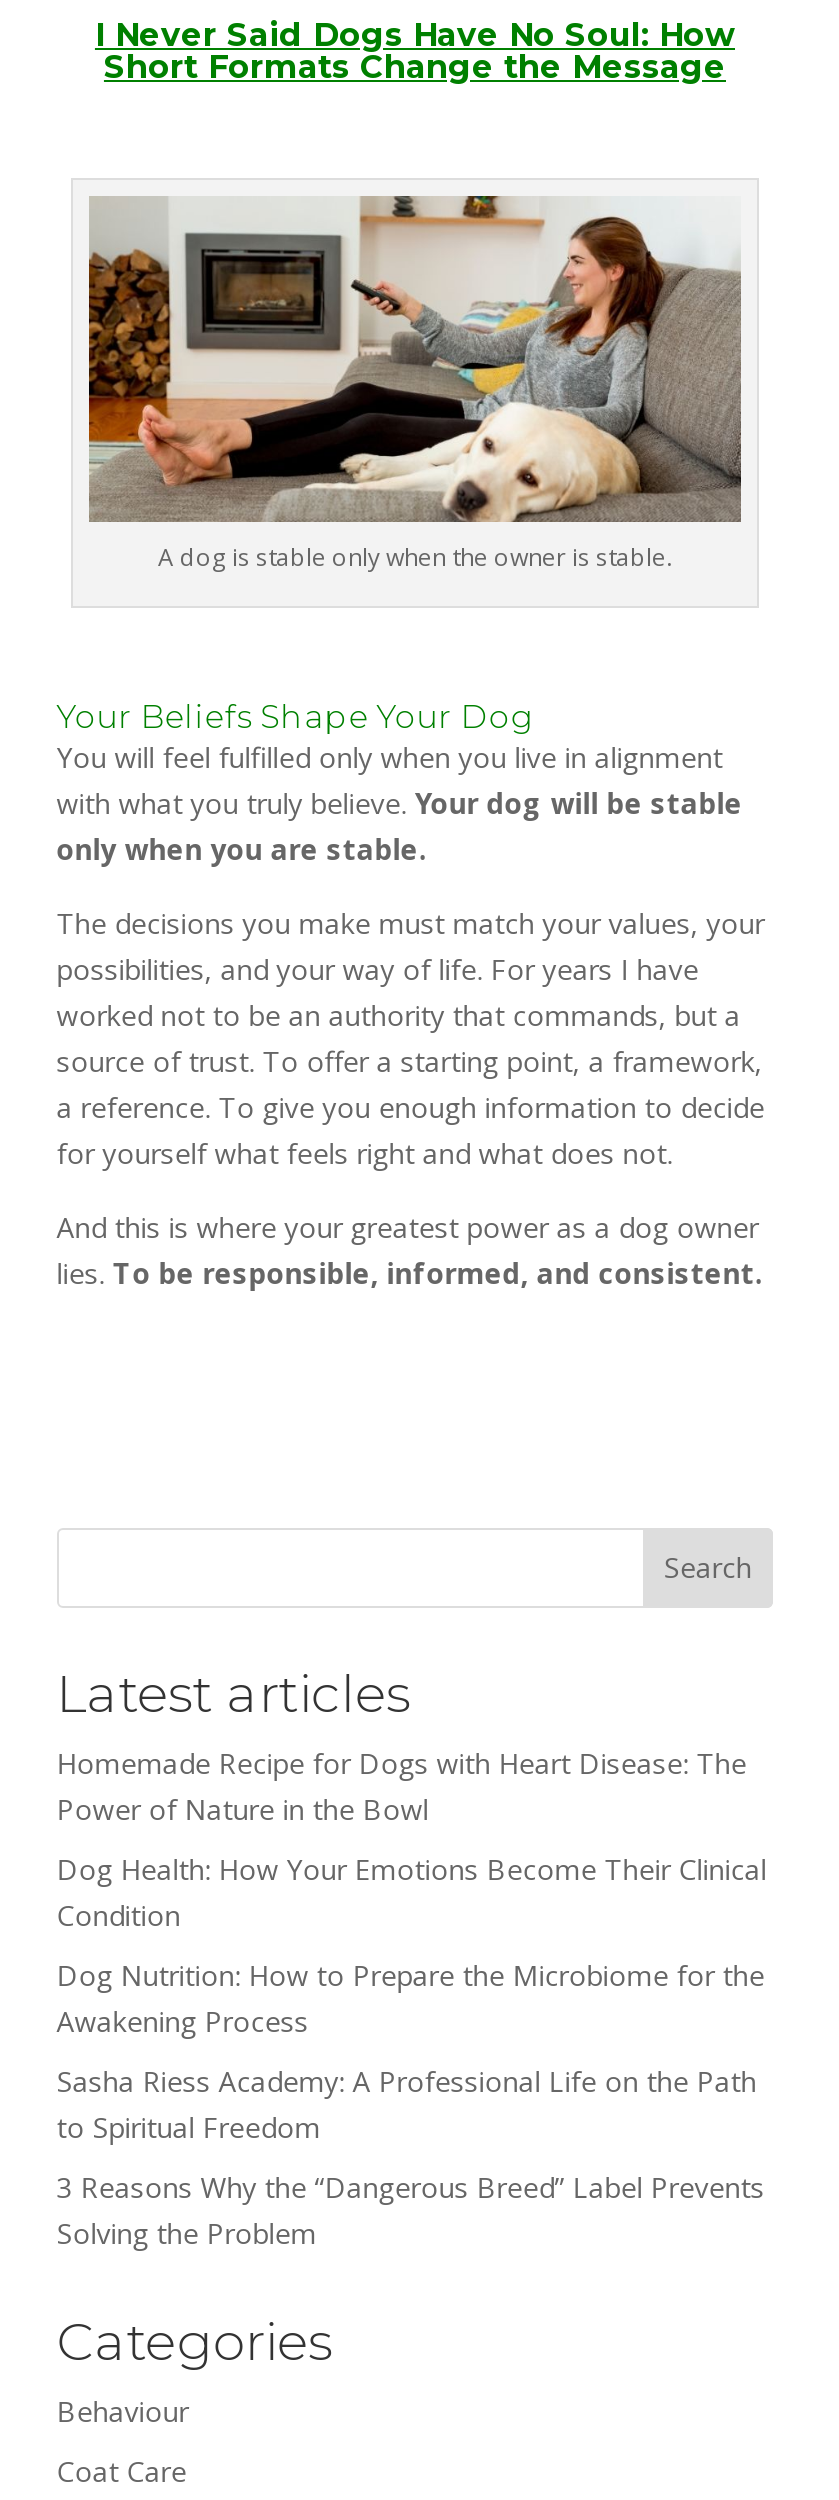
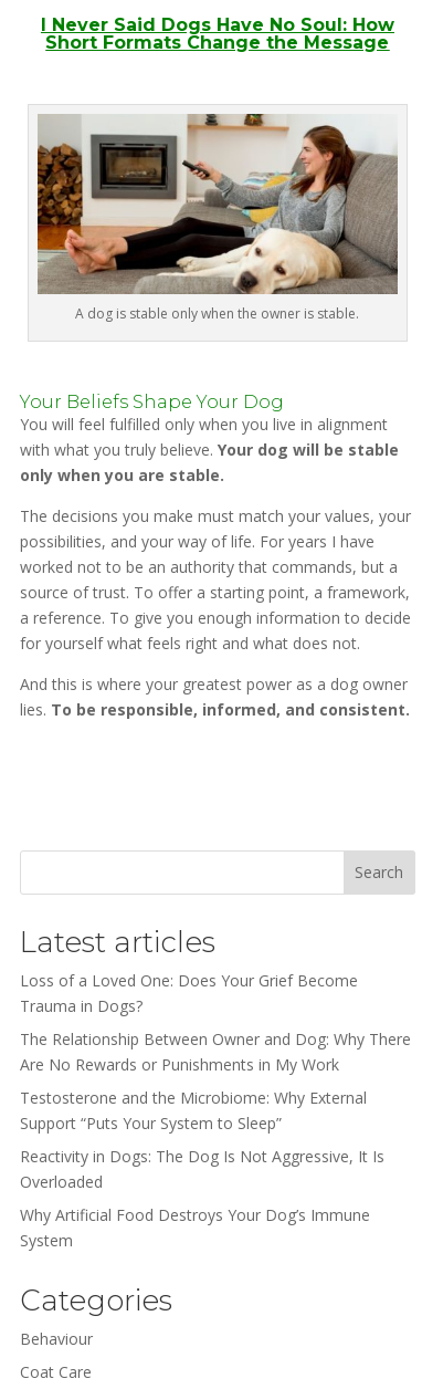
[57,1743,747,1827] Homemade Recipe for Dogs with Heart Disease: The | Power of Nature in the Bowl -> [20,970,358,1016] Loss of a Loved One: Does Your Grief Become | Trauma in Dogs?
[57,1849,767,1933] Dog Health: How Your Emotions Become Their Clinical | Condition -> [20,1028,411,1075] The Relationship Between Owner and Dog: Why There | Are No Rewards or Punishments in My Work
[57,1955,765,2039] Dog Nutrition: How to Prepare the Microbiome for the | Awakening Process -> [20,1087,367,1133] Testosterone and the Microbiome: Why External | Support “Puts Your System to Sleep”
[57,2061,757,2145] Sasha Riess Academy: A Professional Life on the Path | to Spiritual Freedom -> [20,1145,384,1192] Reactivity in Dogs: The Dog Is Not Aggressive, It Is | Overloaded
[57,2167,765,2251] 3 Reasons Why the “Dangerous Breed” Label Prevents | Solving the Problem -> [20,1204,370,1250] Why Artificial Food Destroys Your Dog’s Immune | System

